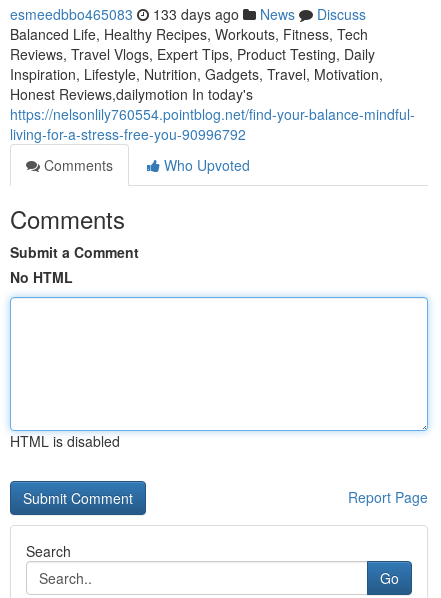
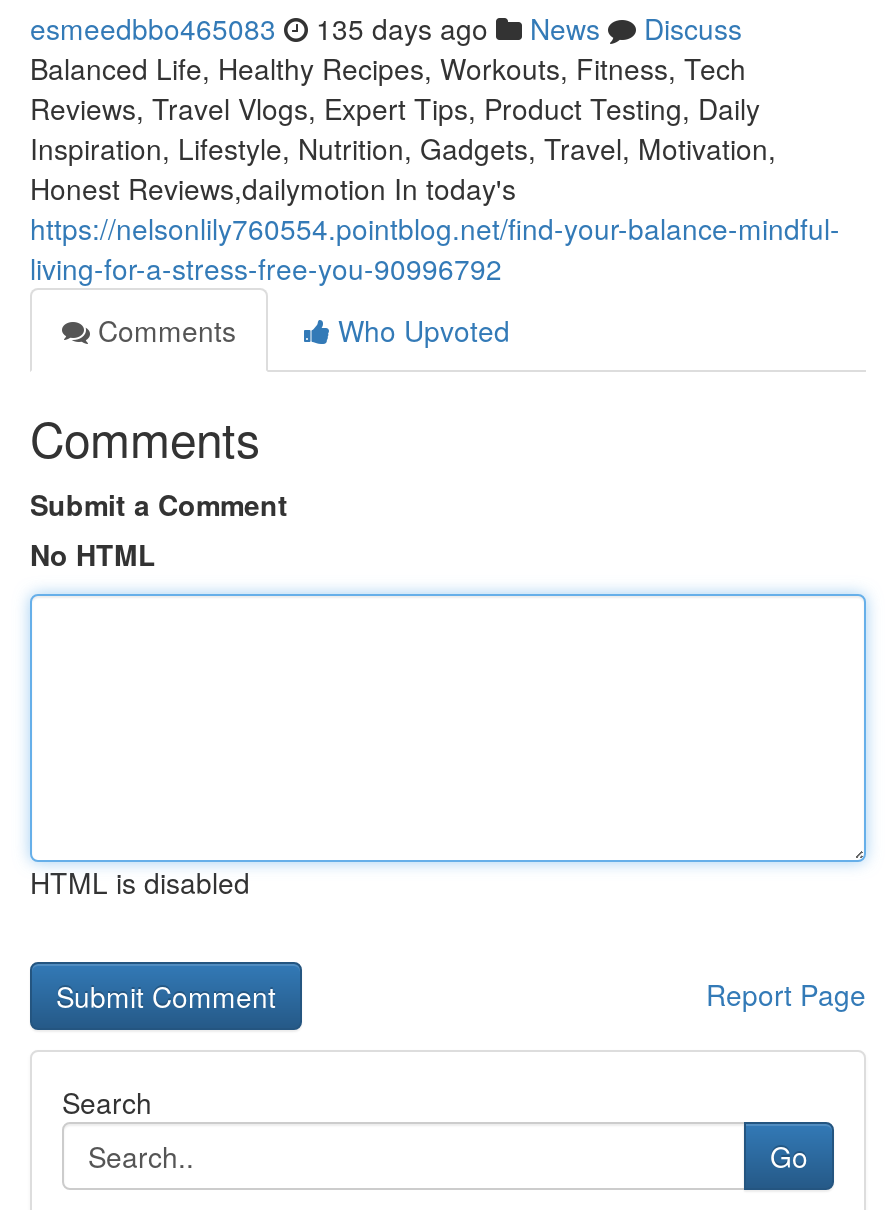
[10,4,366,24] esmeedbbo465083 133 days ago News Discuss -> [30,8,742,48] esmeedbbo465083 135 days ago News Discuss

